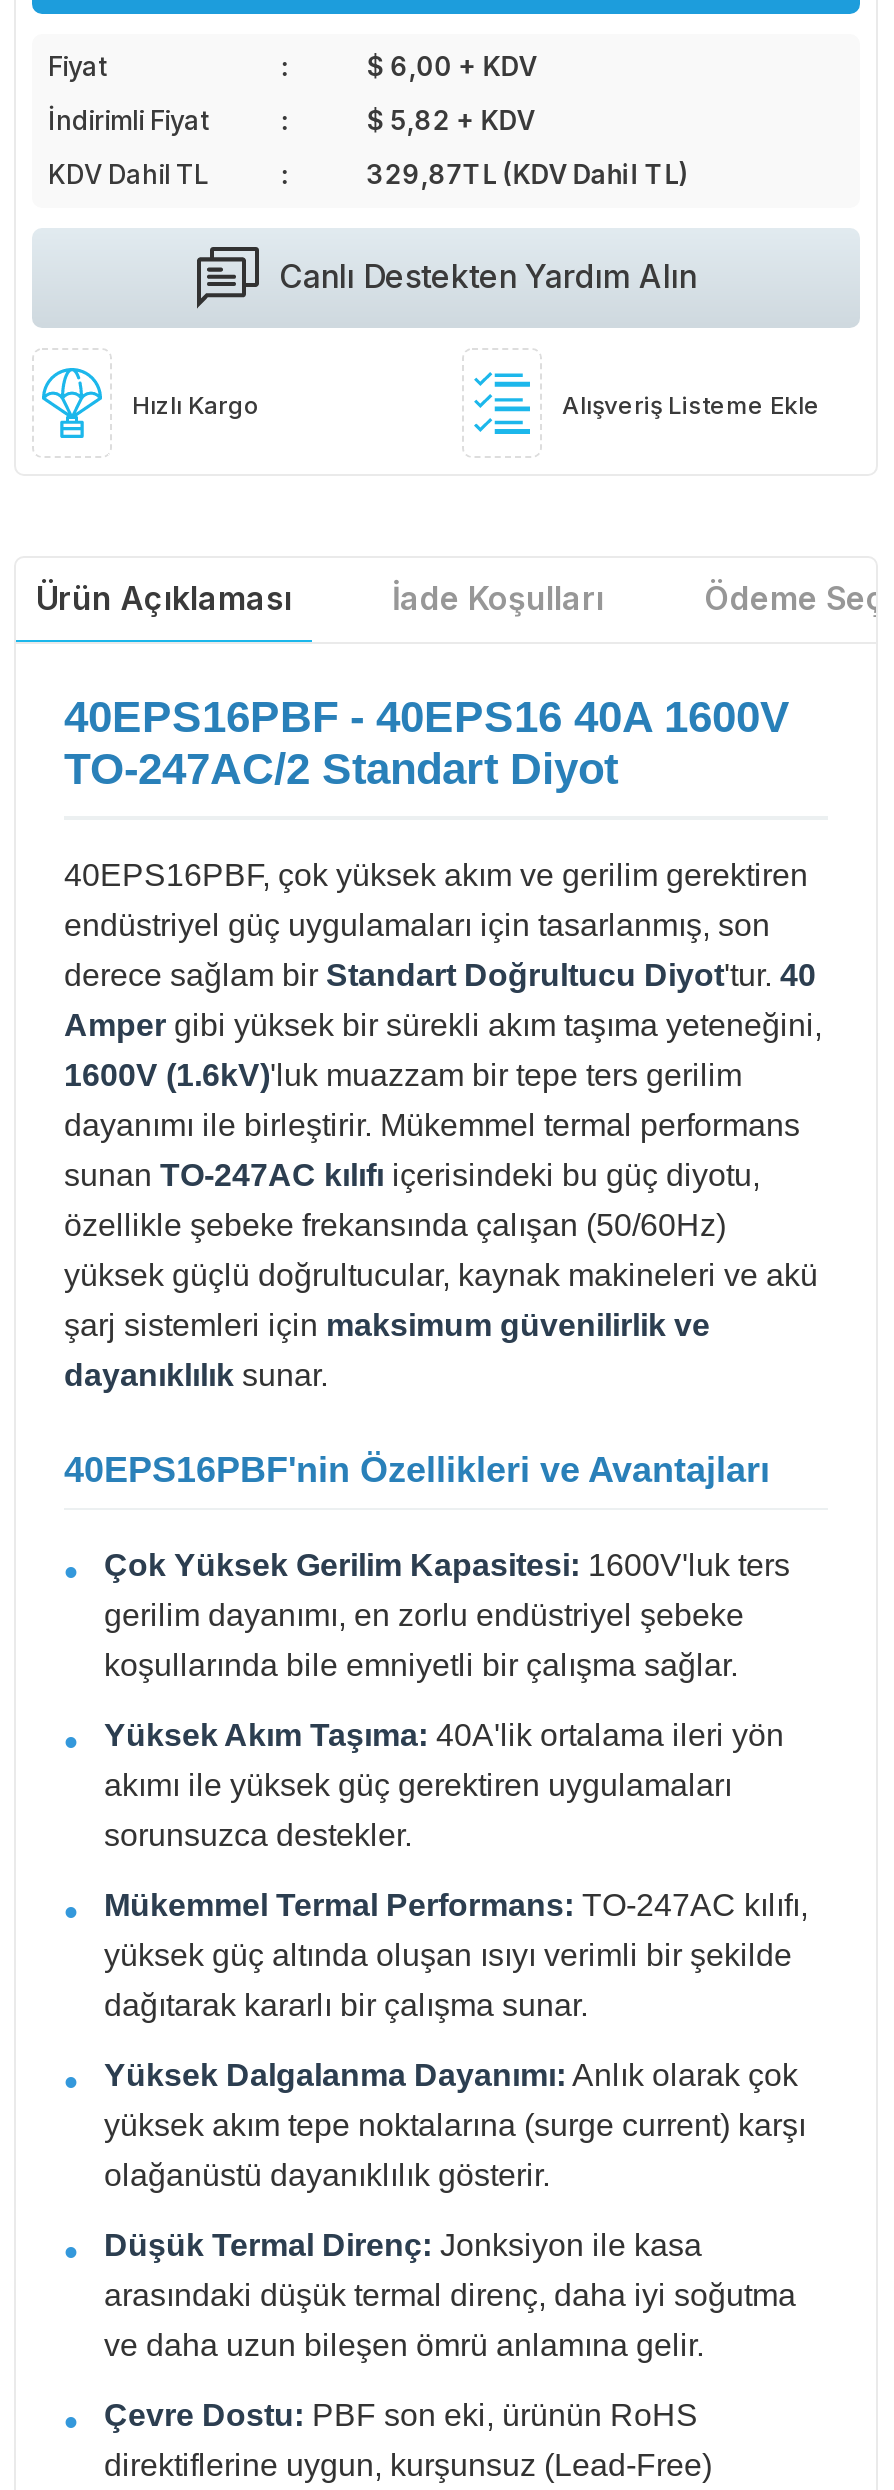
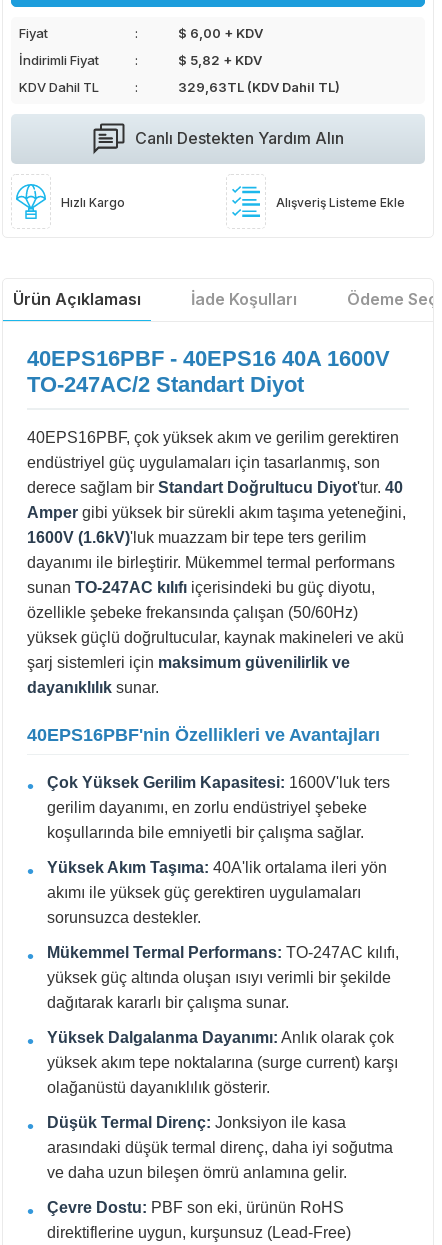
[366,157,688,189] 329,87TL (KDV Dahil TL) -> [178,78,340,94] 329,63TL (KDV Dahil TL)

